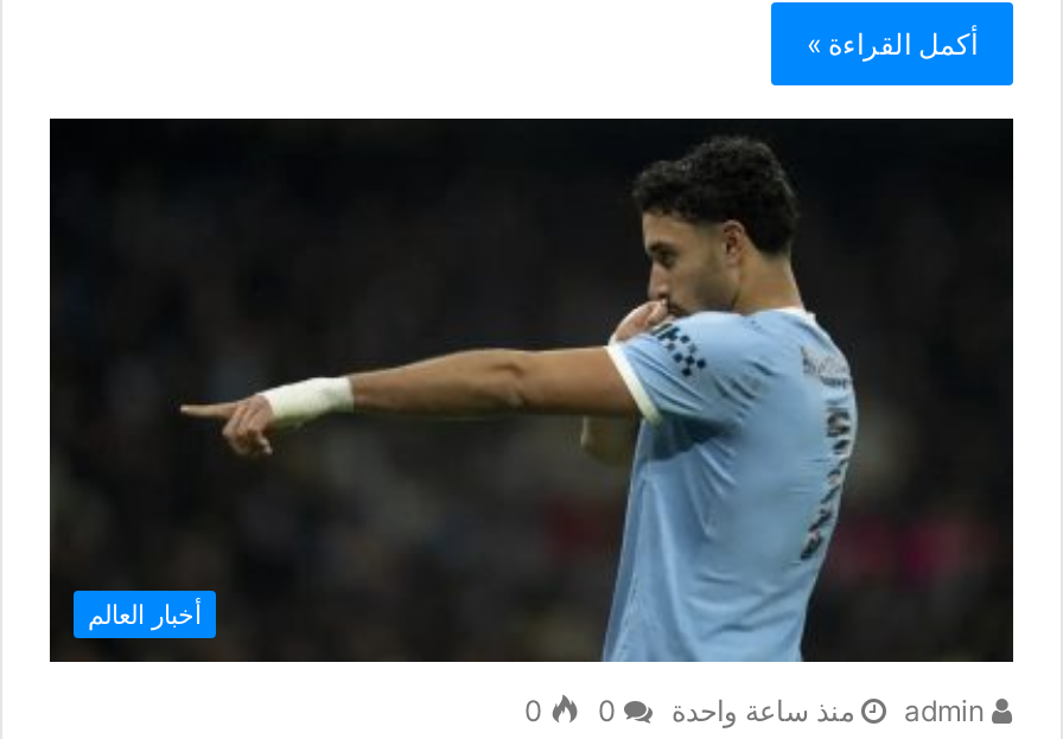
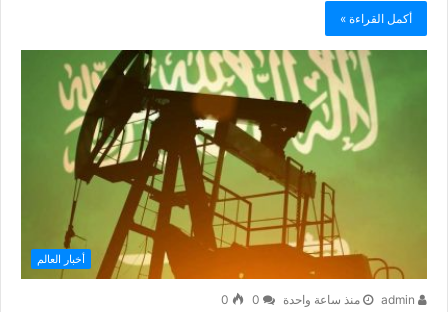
[47,116,1016,664] [image] -> [20,49,428,280] [image]

